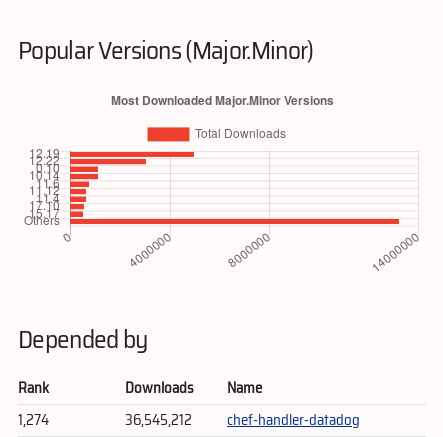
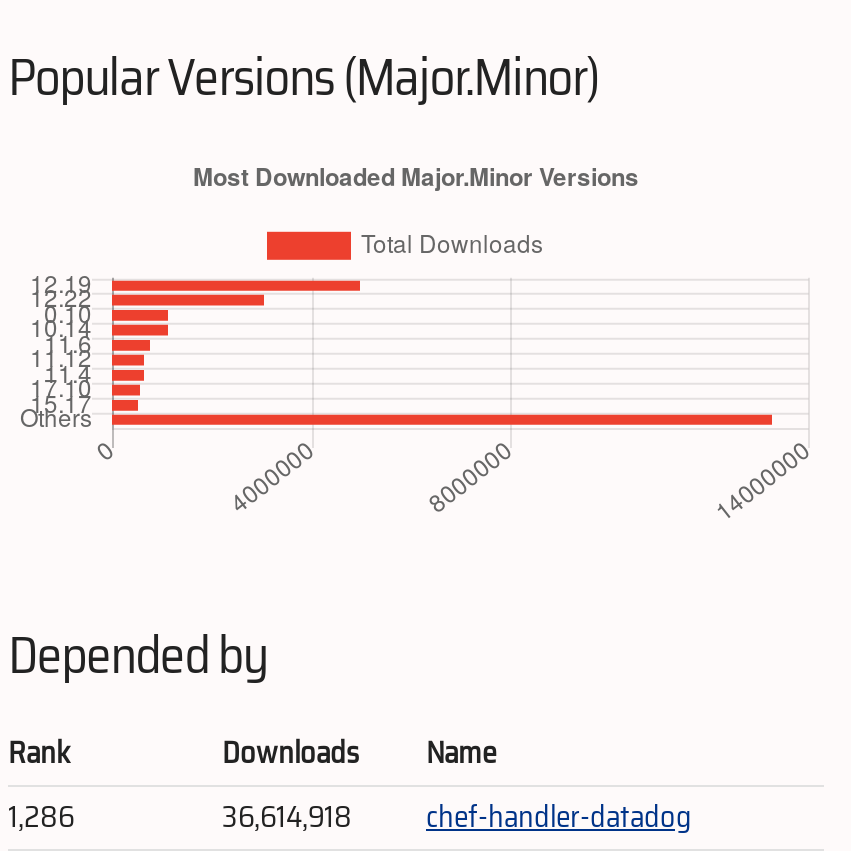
[18,408,49,432] 1,274 -> [8,793,74,841] 1,286
[125,408,360,432] 36,545,212 chef-handler-datadog -> [222,793,692,841] 36,614,918 chef-handler-datadog

